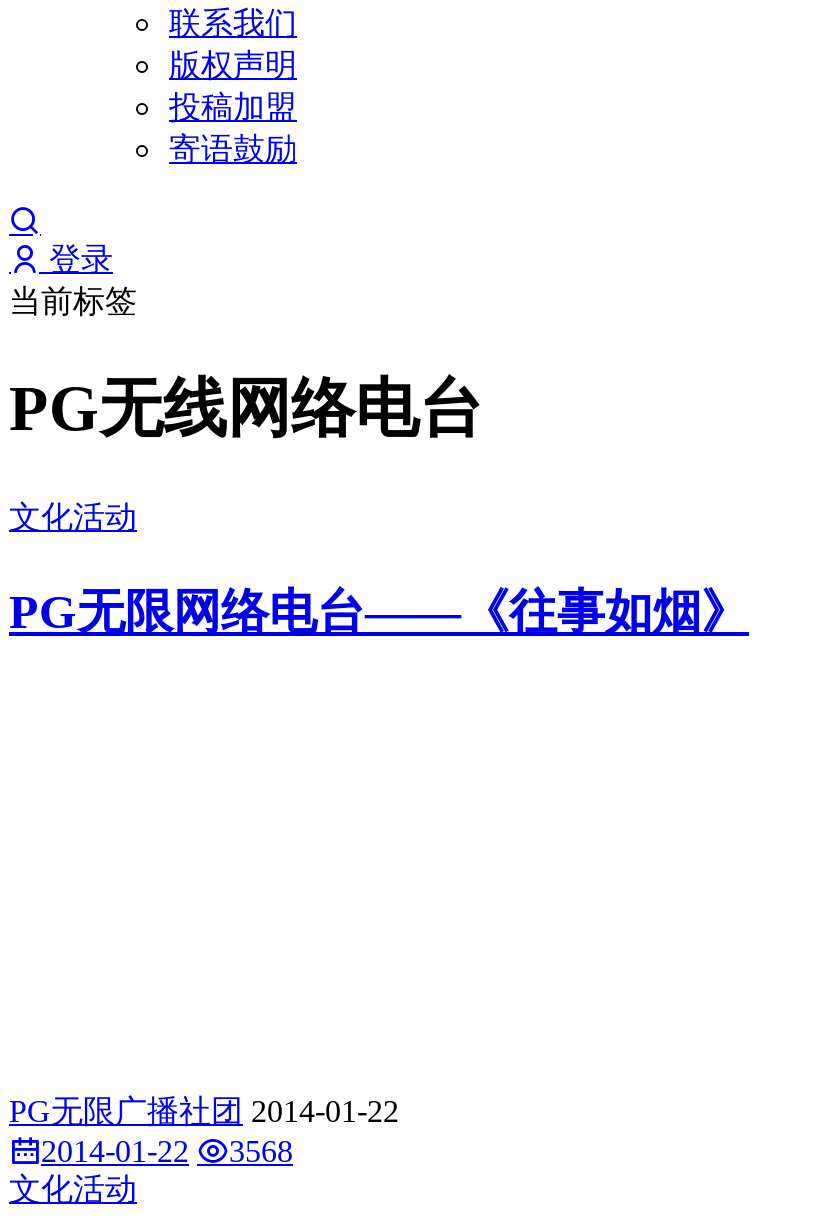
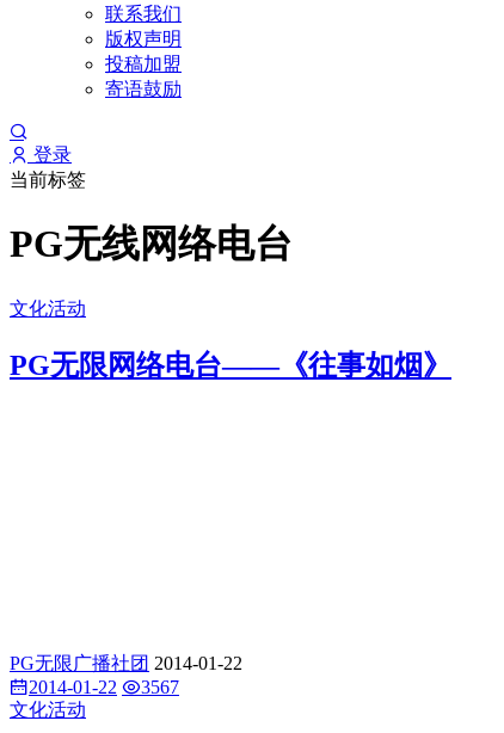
[41,1133,293,1167] 2014-01-22 3568 -> [29,677,179,697] 2014-01-22 3567

